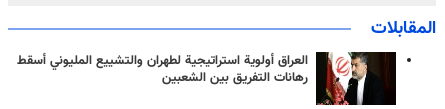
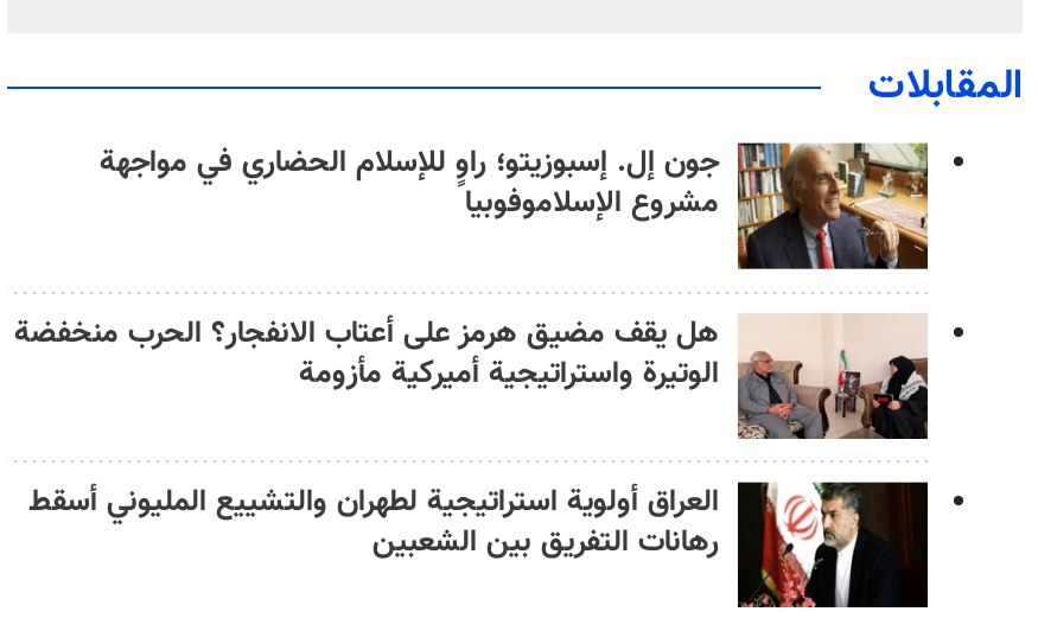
none -> [14,140,930,397] [image] | جون إل. إسبوزيتو؛ راوٍ للإسلام الحضاري في مواجهة | مشروع الإسلاموفوبيا | هل يقف مضيق هرمز على أعتاب الانفجار؟ الحرب منخفضة | الوتيرة واستراتيجية أميركية مأزومة
none -> [735,314,930,442] [image]

